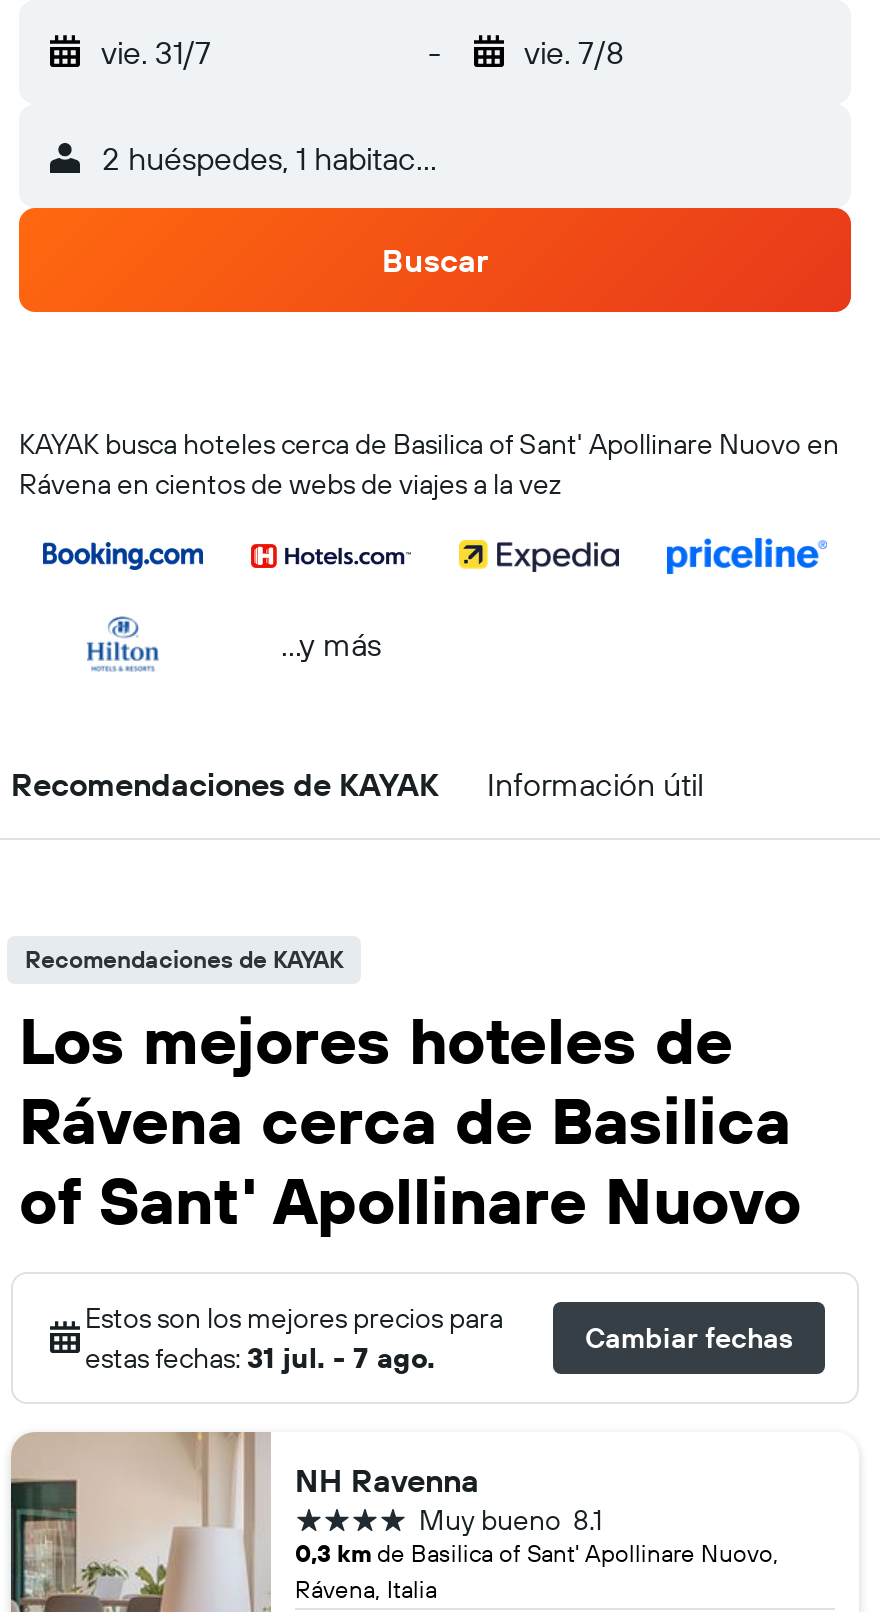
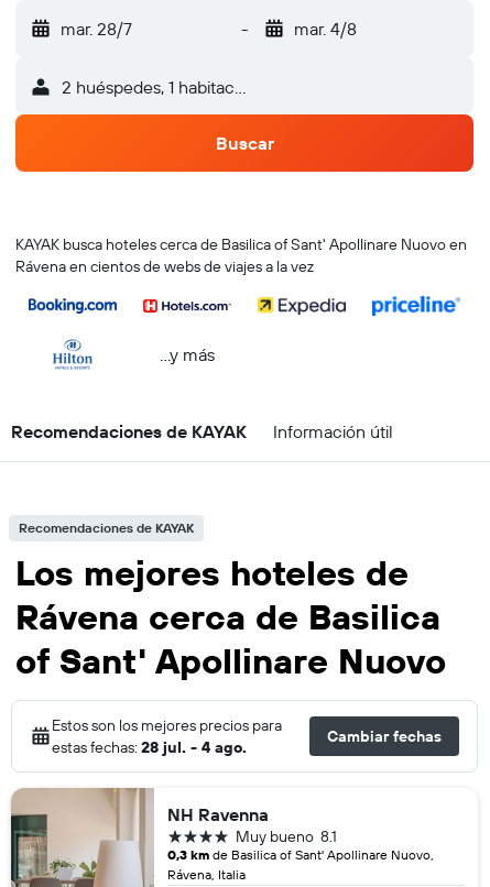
[101,32,211,72] vie. 31/7 -> [61,18,132,40] mar. 28/7
[524,32,624,72] vie. 7/8 -> [293,18,356,40] mar. 4/8
[85,1340,435,1376] estas fechas: 31 jul. - 7 ago. -> [52,737,247,757] estas fechas: 28 jul. - 4 ago.

